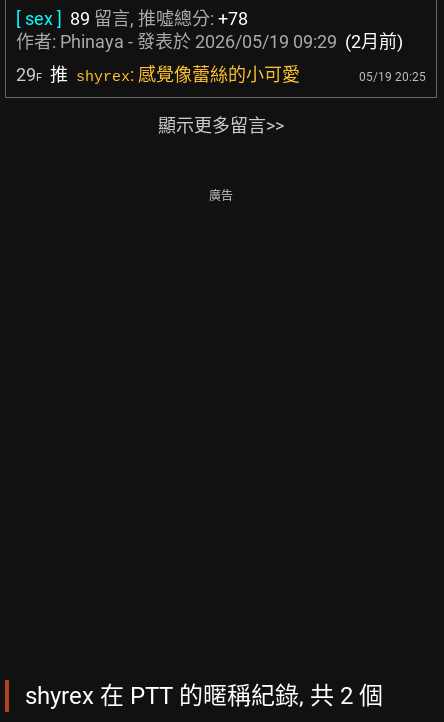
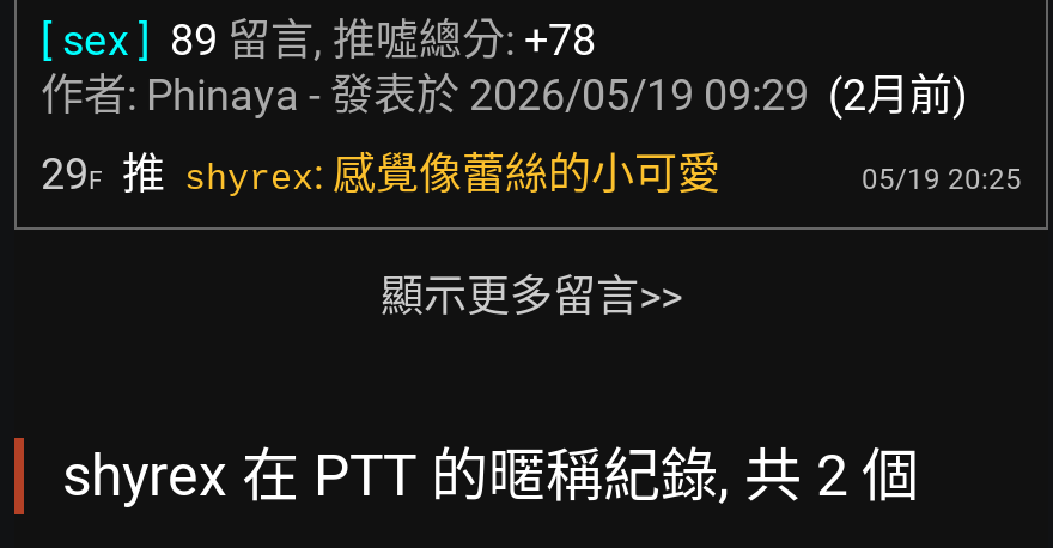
[209,189,233,203] 廣告 -> none

